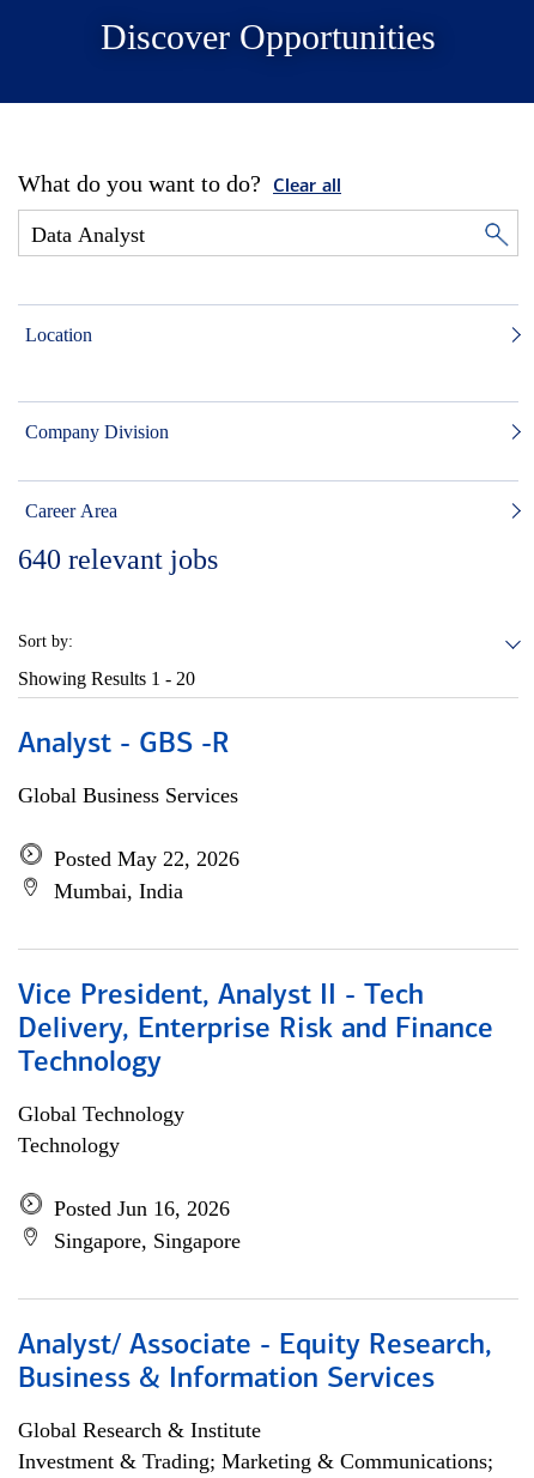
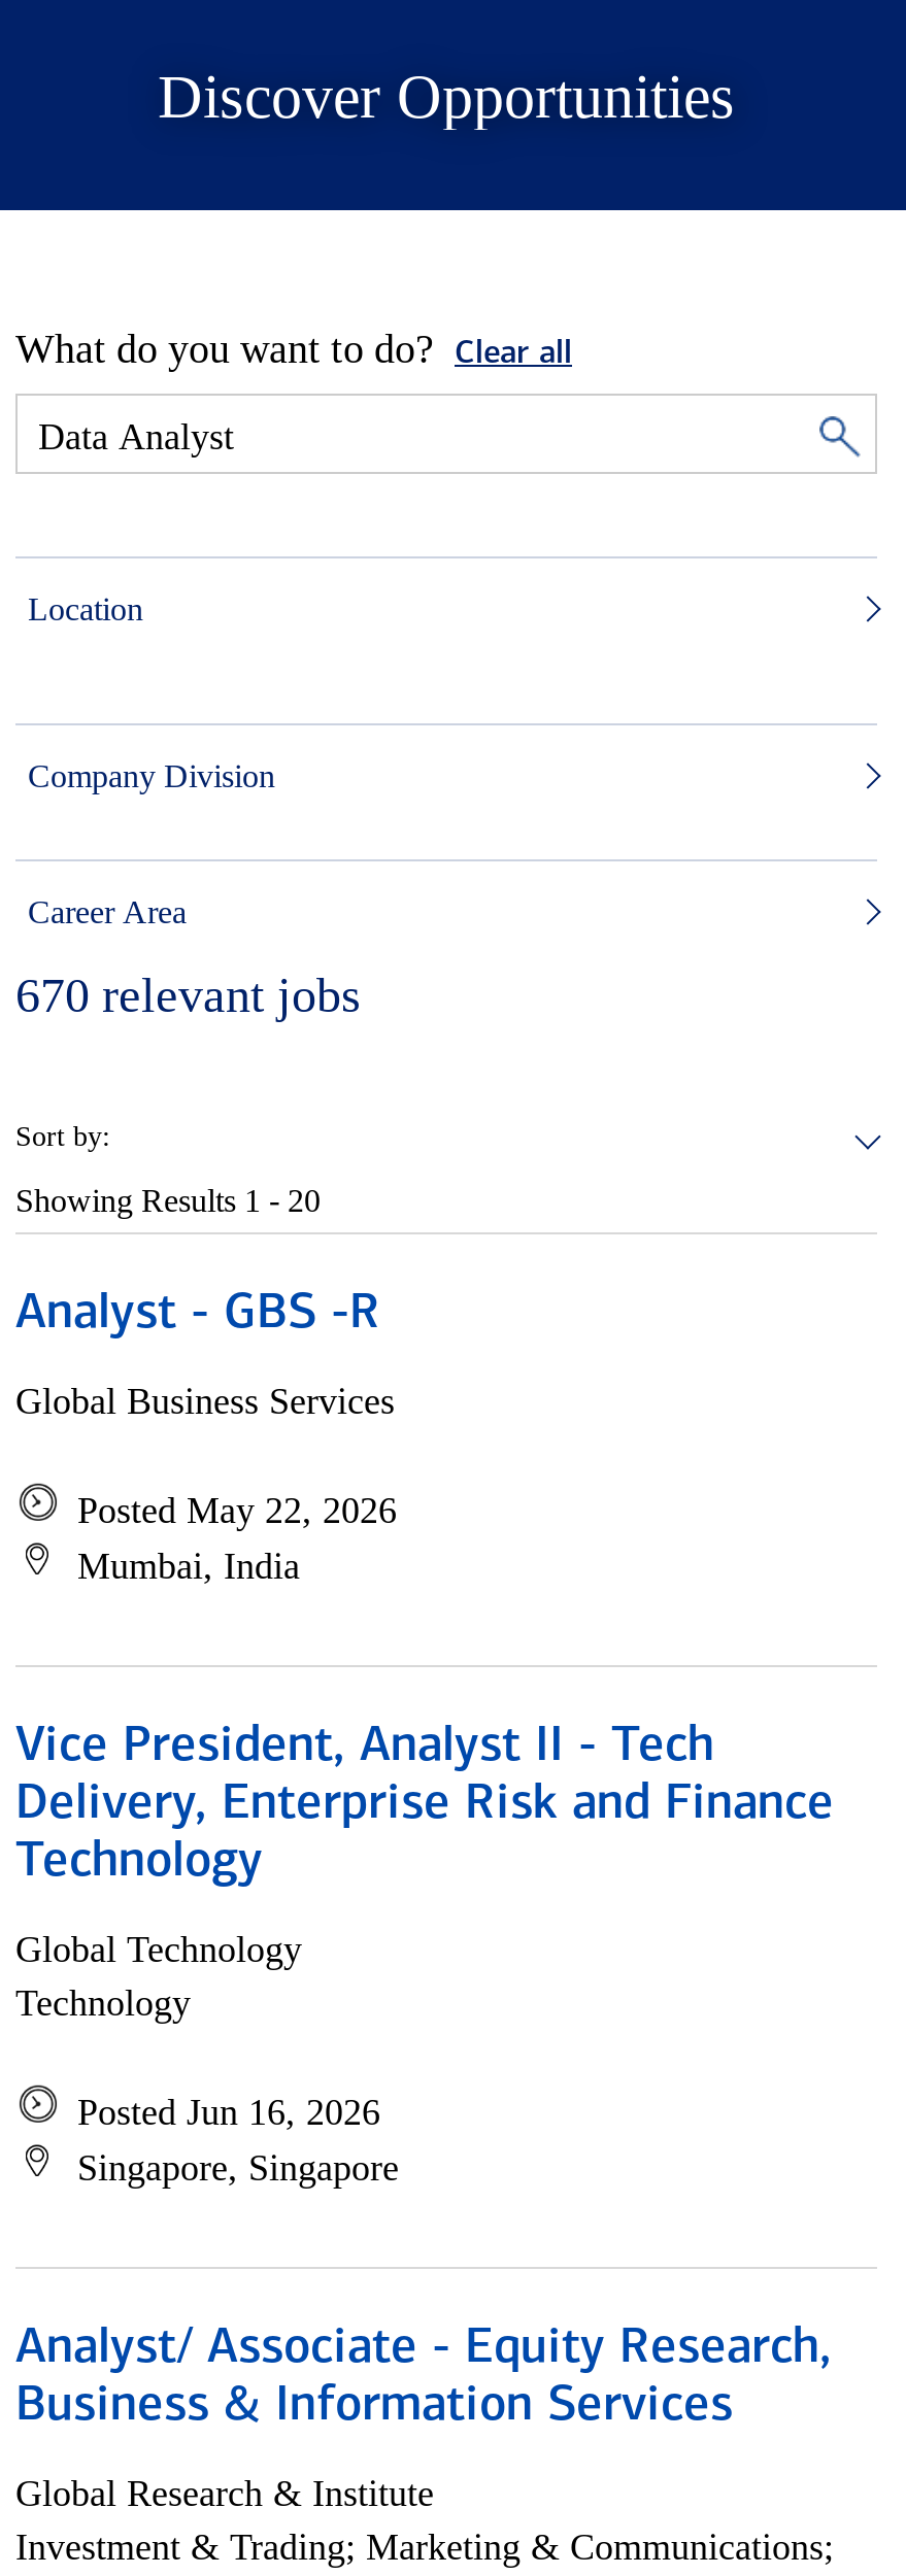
[18,544,218,575] 640 relevant jobs -> [15,969,360,1022] 670 relevant jobs

